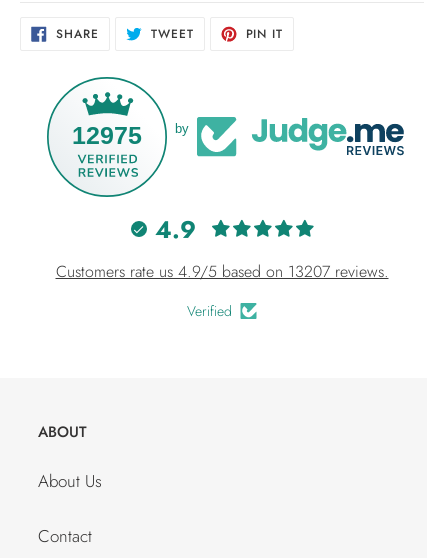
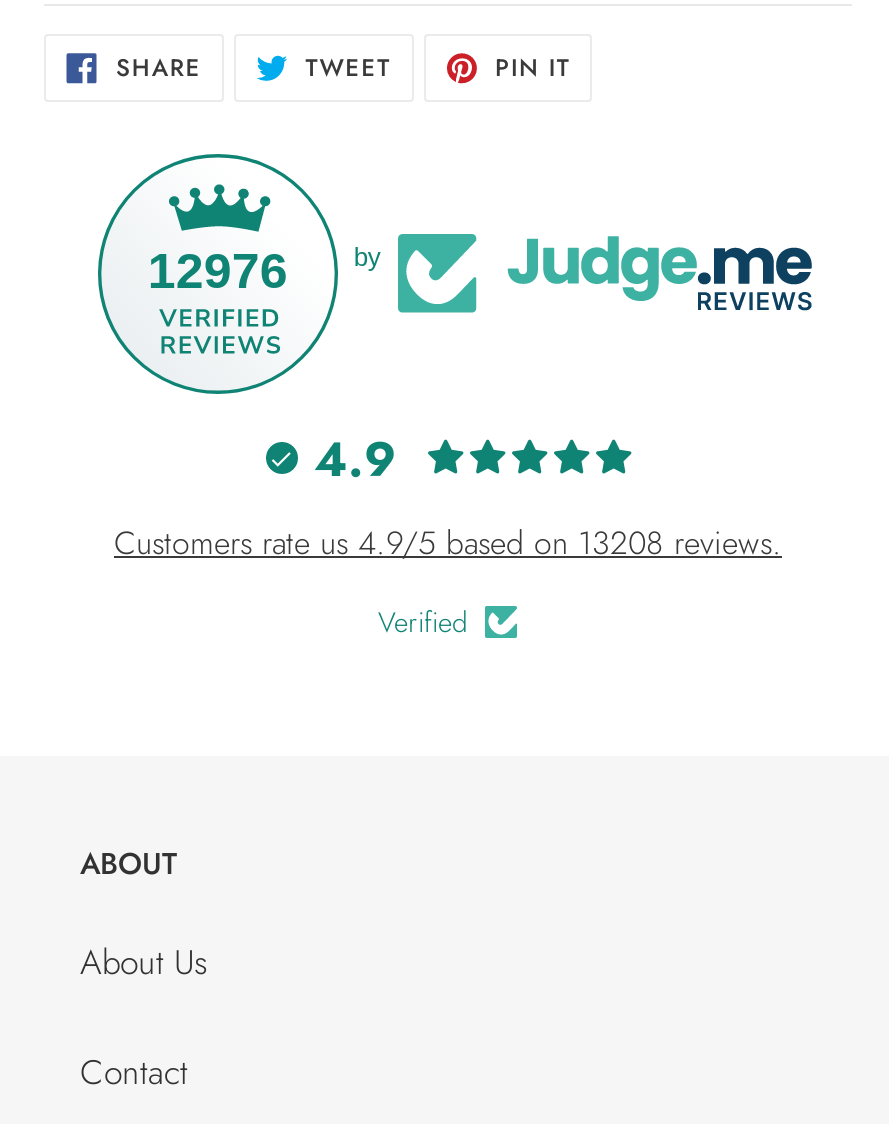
[72,121,142,149] 12975 -> [148,242,288,298] 12976
[55,260,388,283] Customers rate us 4.9/5 based on 13207 reviews. -> [114,520,782,566] Customers rate us 4.9/5 based on 13208 reviews.

